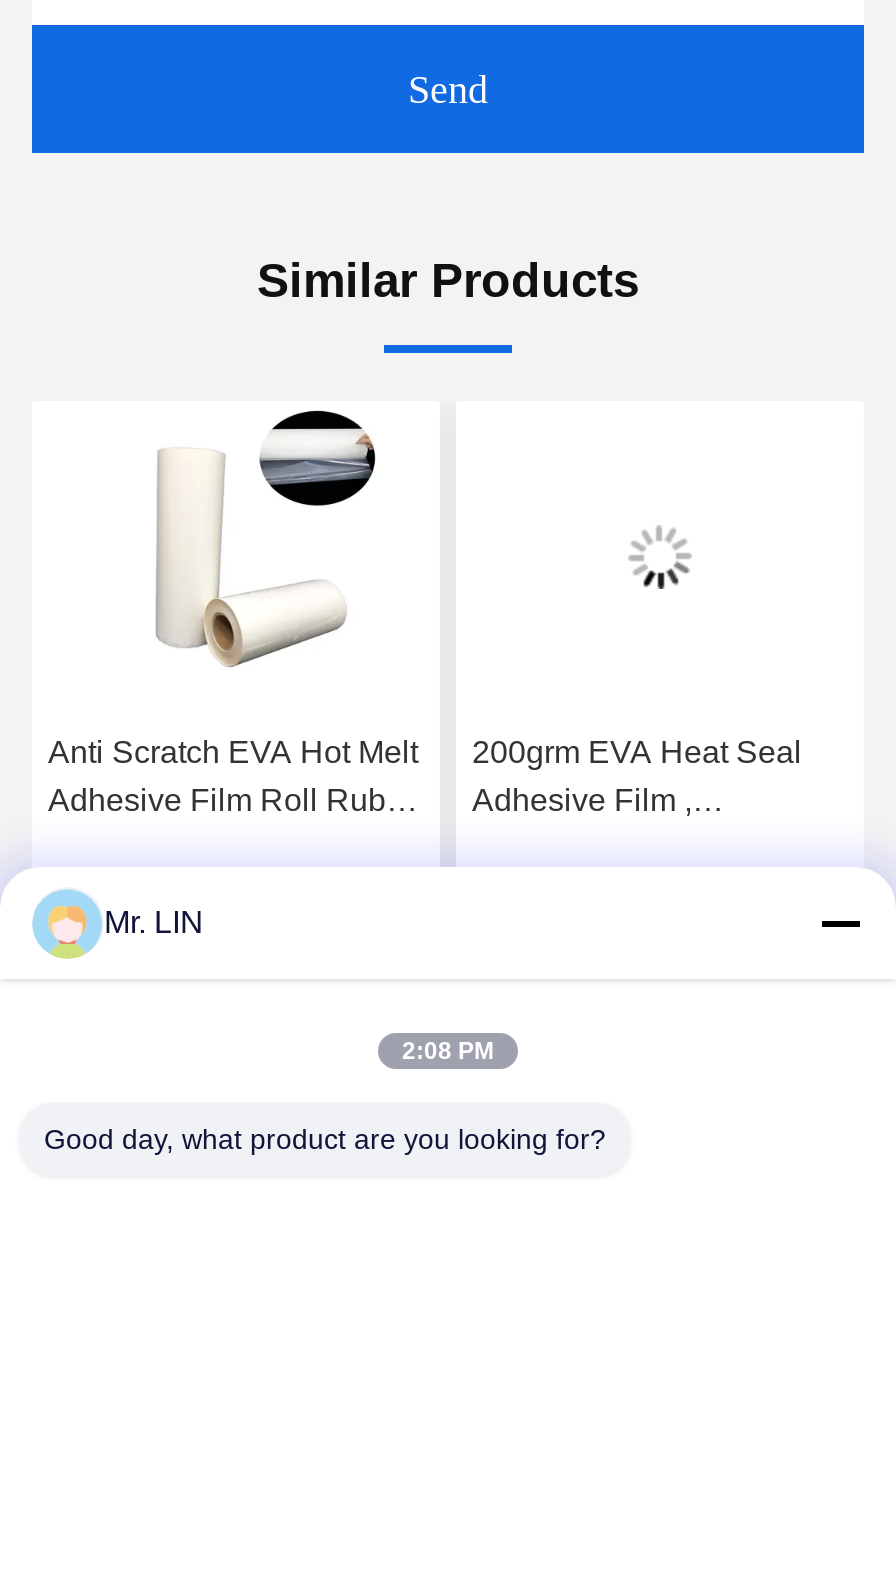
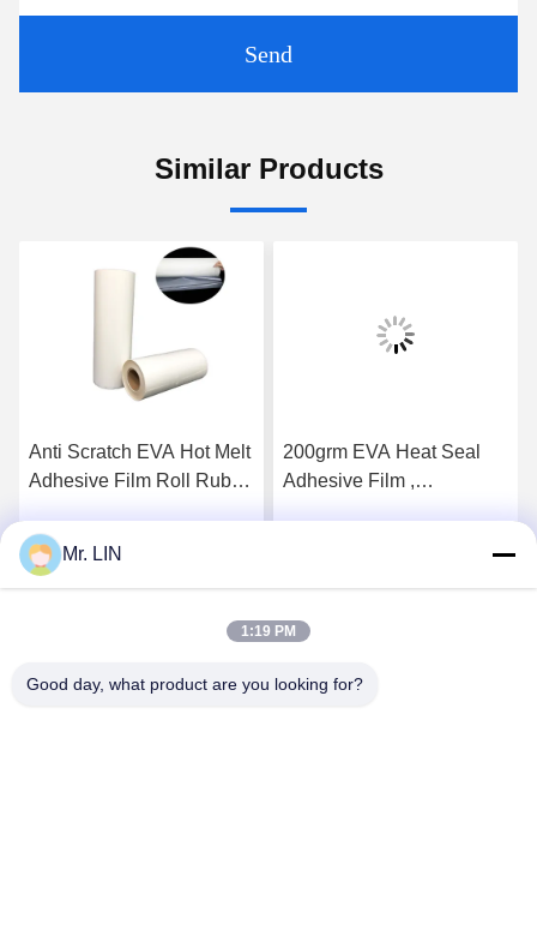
[402,1037,494,1065] 2:08 PM -> [241,623,296,640] 1:19 PM

